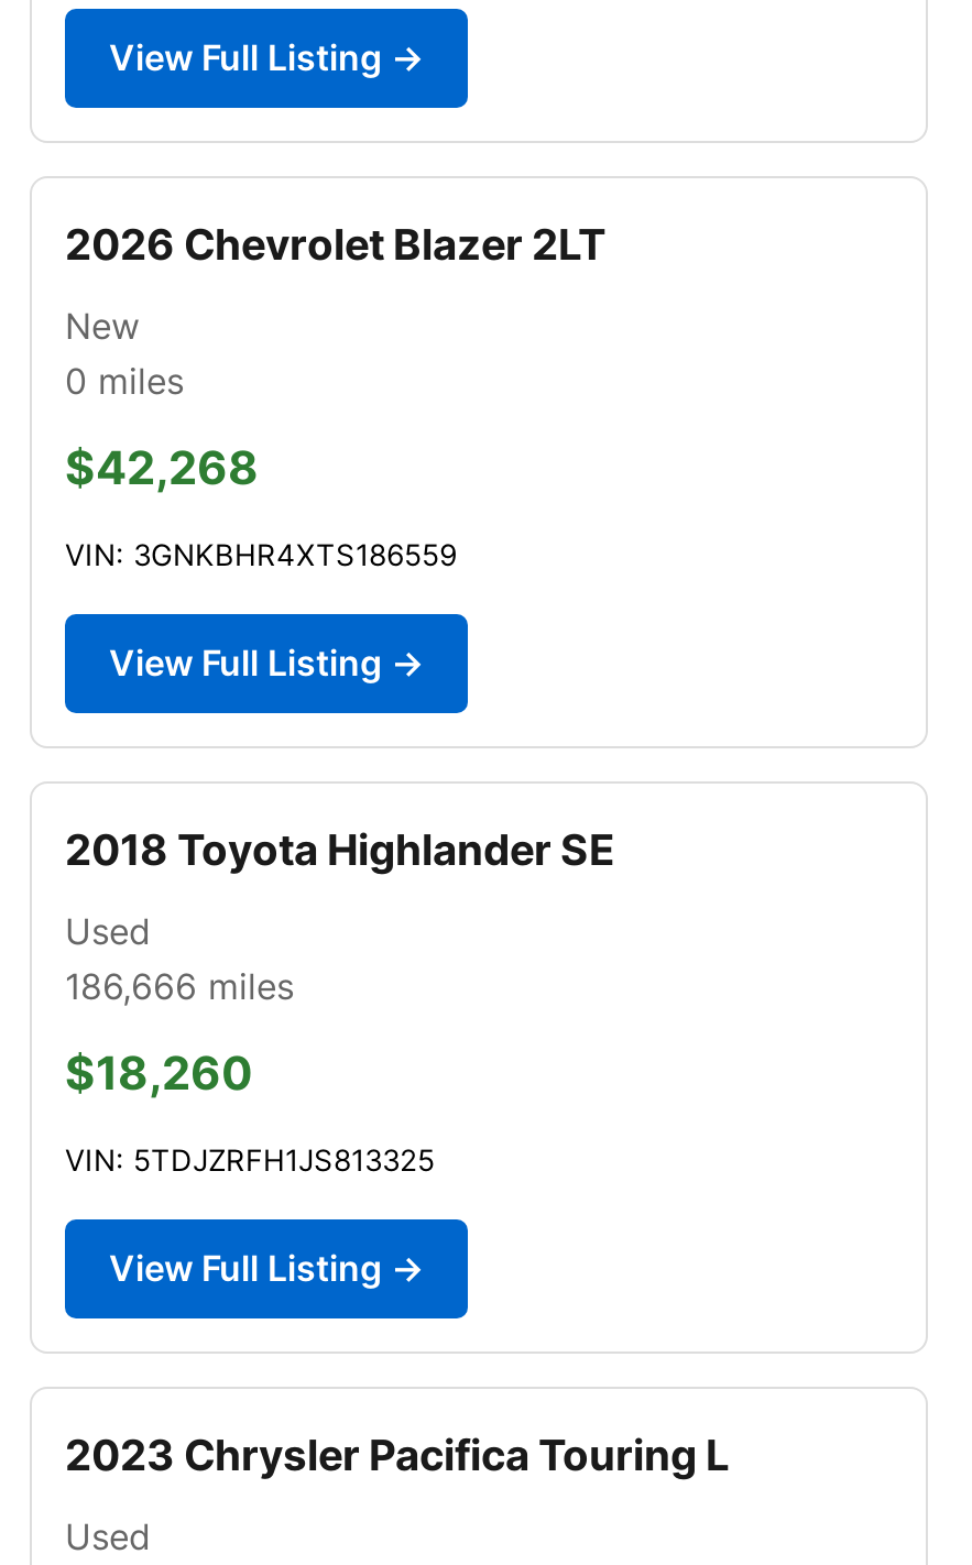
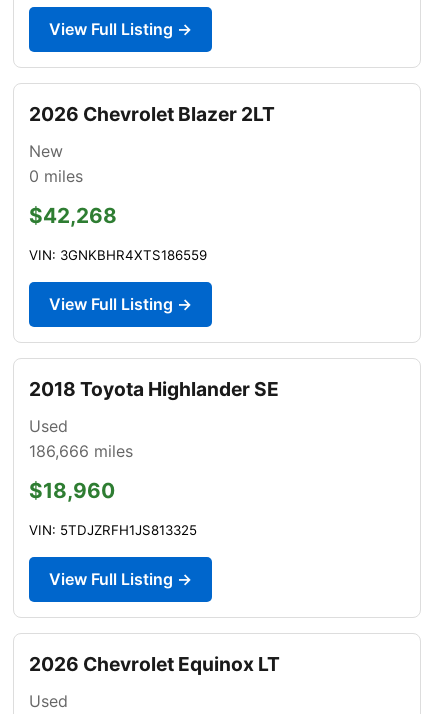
[65,1045,252,1100] $18,260 -> [29,478,115,503] $18,960
[65,1428,730,1481] 2023 Chrysler Pacifica Touring L -> [29,652,280,676] 2026 Chevrolet Equinox LT

